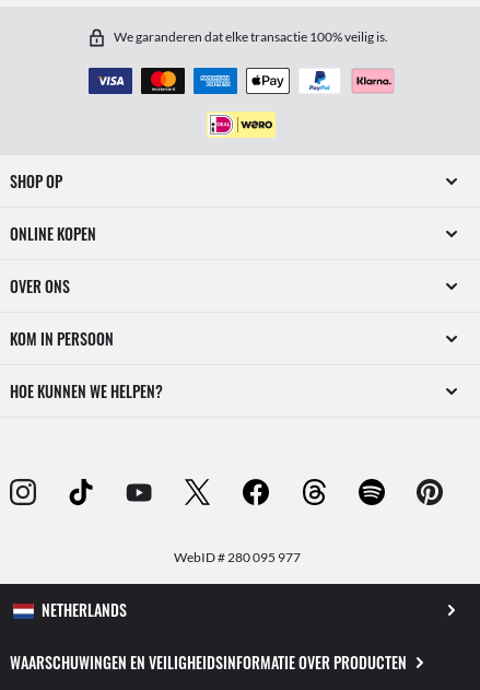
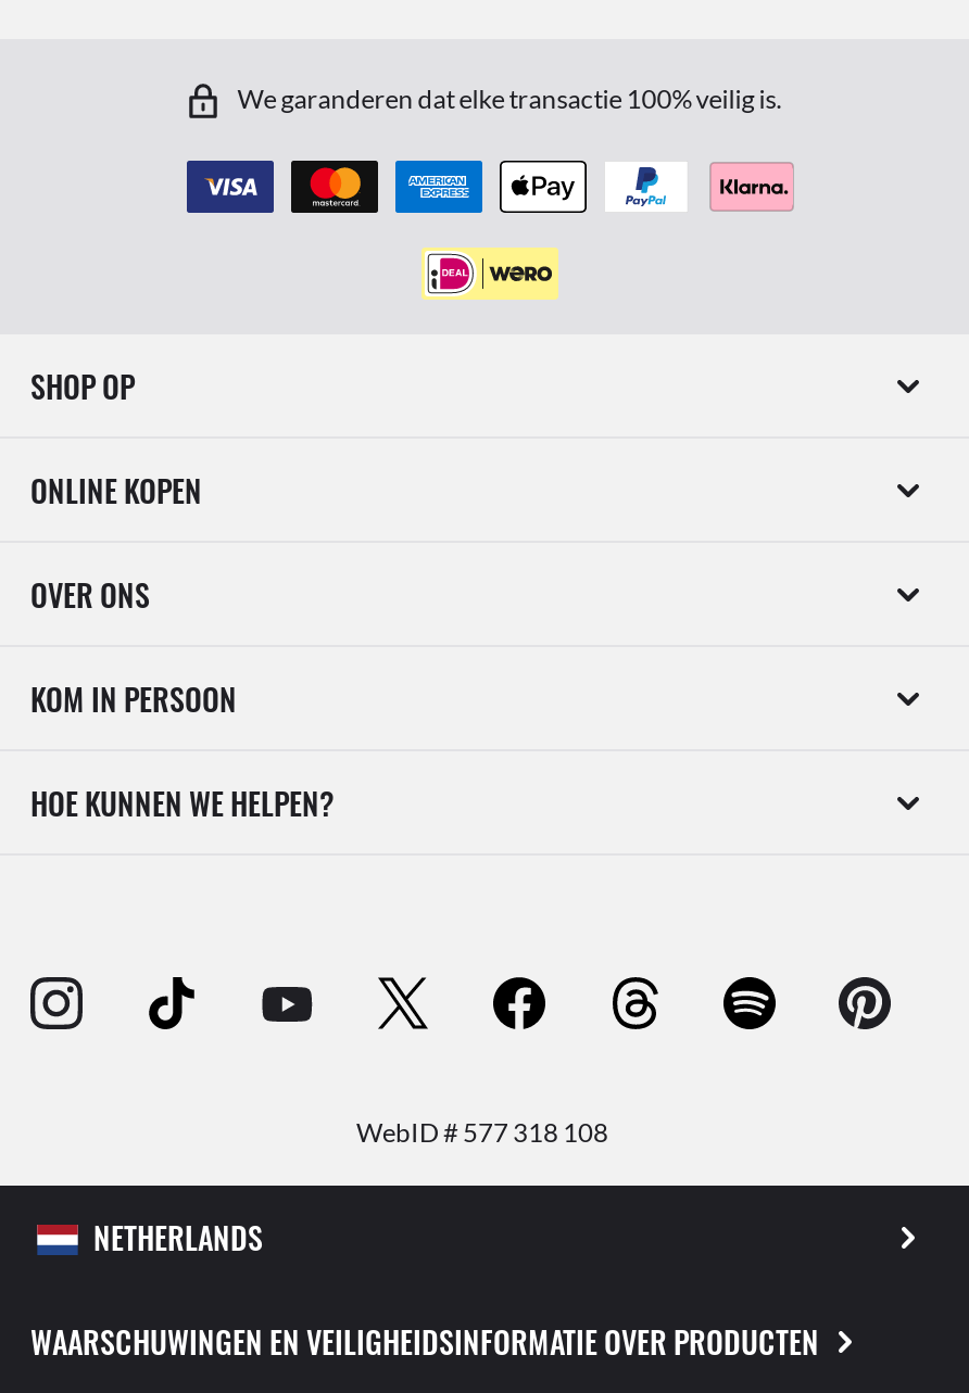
[174,549,301,565] WebID # 280 095 977 -> [356,1116,608,1149] WebID # 577 318 108

